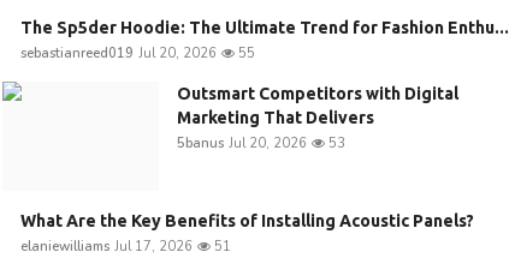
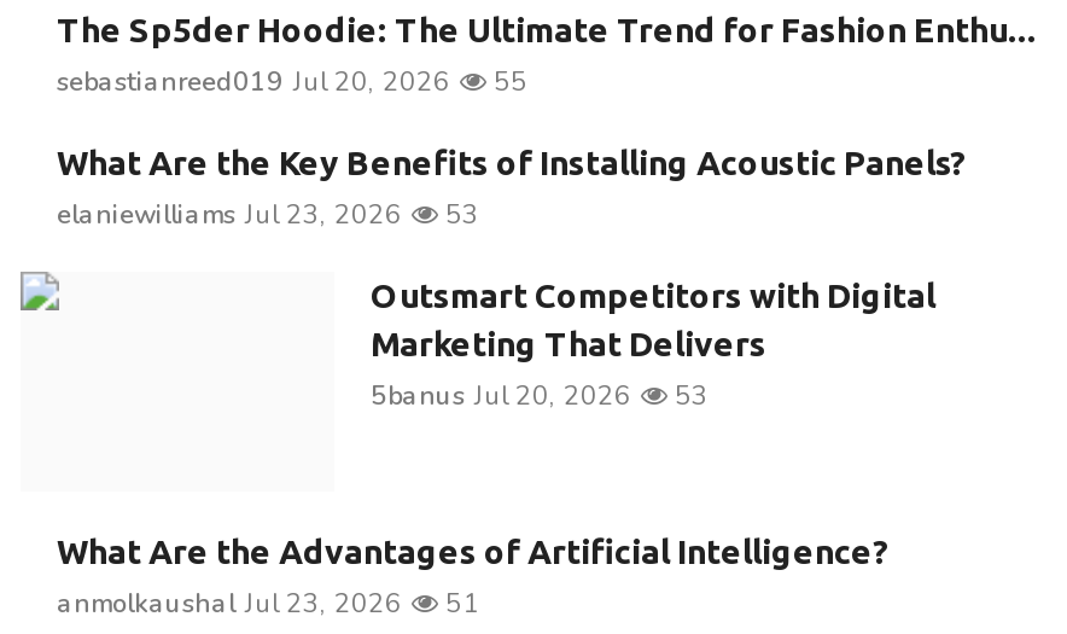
none -> [57,196,479,233] elaniewilliams Jul 23, 2026 | 53
moved [20,211,474,230] -> [57,143,967,182]: What Are the Key Benefits of Installing Acoustic Panels?
[20,237,193,255] elaniewilliams Jul 17, 2026 -> [57,532,890,621] What Are the Advantages of Artificial Intelligence? | anmolkaushal Jul 23, 2026

